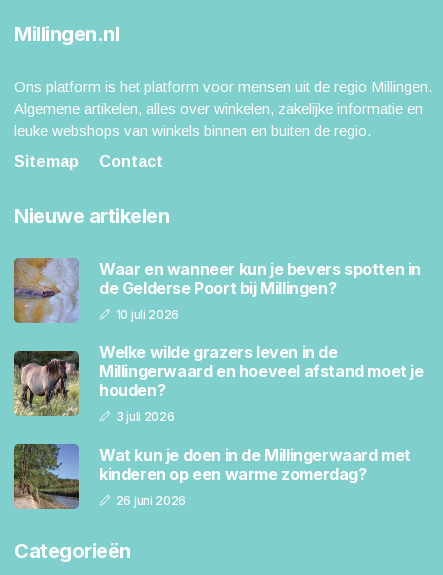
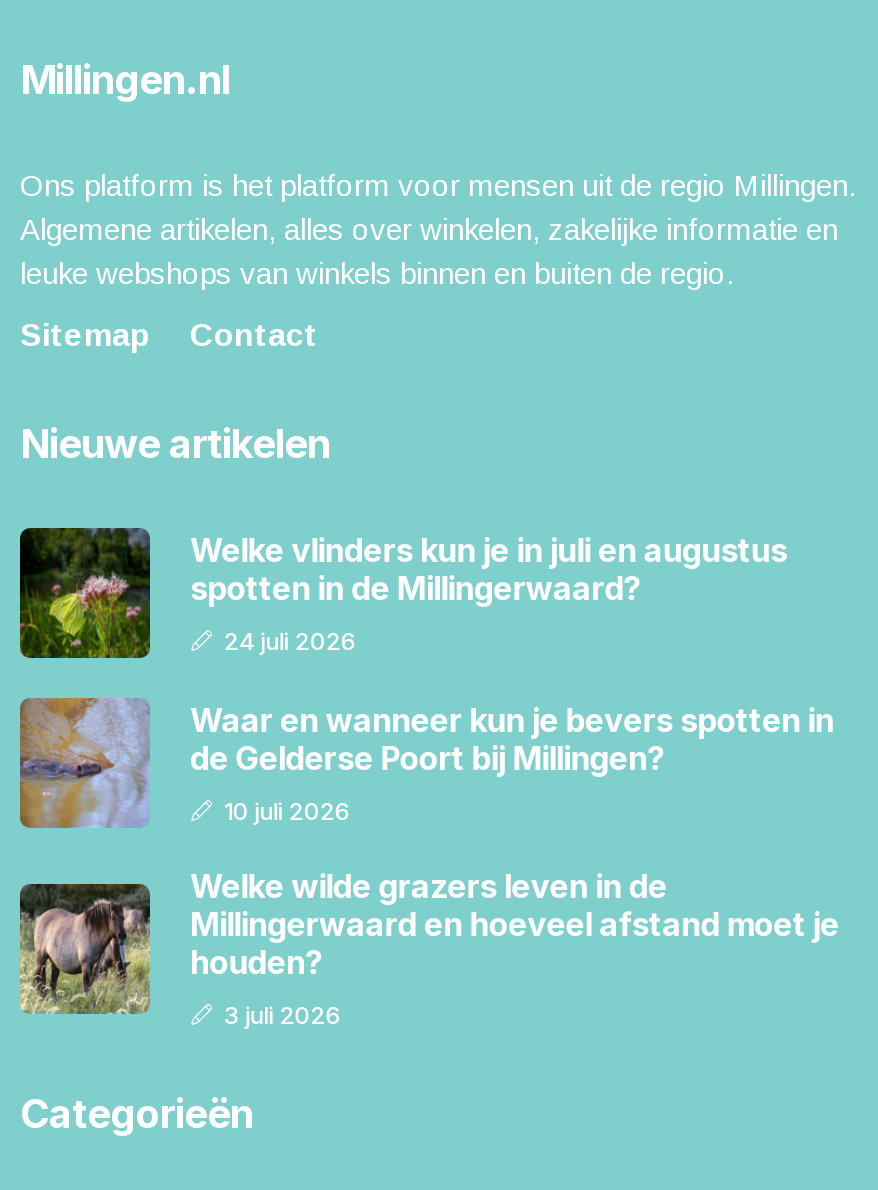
none -> [18,526,787,660] [image] | Welke vlinders kun je in juli en augustus | spotten in de Millingerwaard? | 24 juli 2026
moved [12,256,424,424] -> [16,694,839,1031]: [image] | Waar en wanneer kun je bevers spotten in | de Gelderse Poort bij Millingen? | 10 juli 2026 | Welke wilde grazers leven in de | Millingerwaard en hoeveel afstand moet je | houden? | 3 juli 2026
[13,443,411,510] [image] | Wat kun je doen in de Millingerwaard met | kinderen op een warme zomerdag? | 26 juni 2026 -> none

